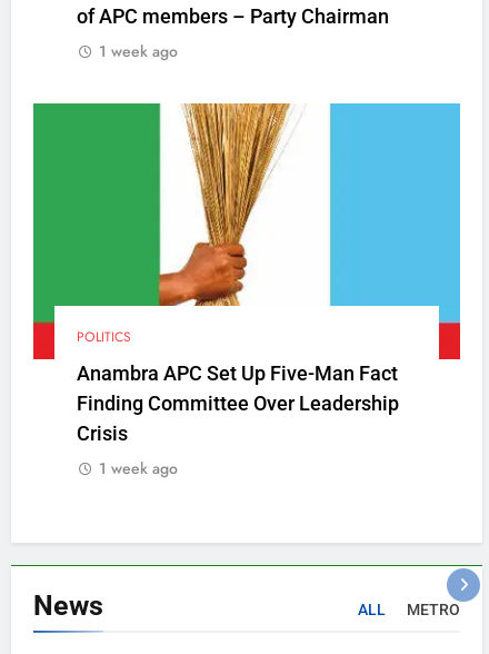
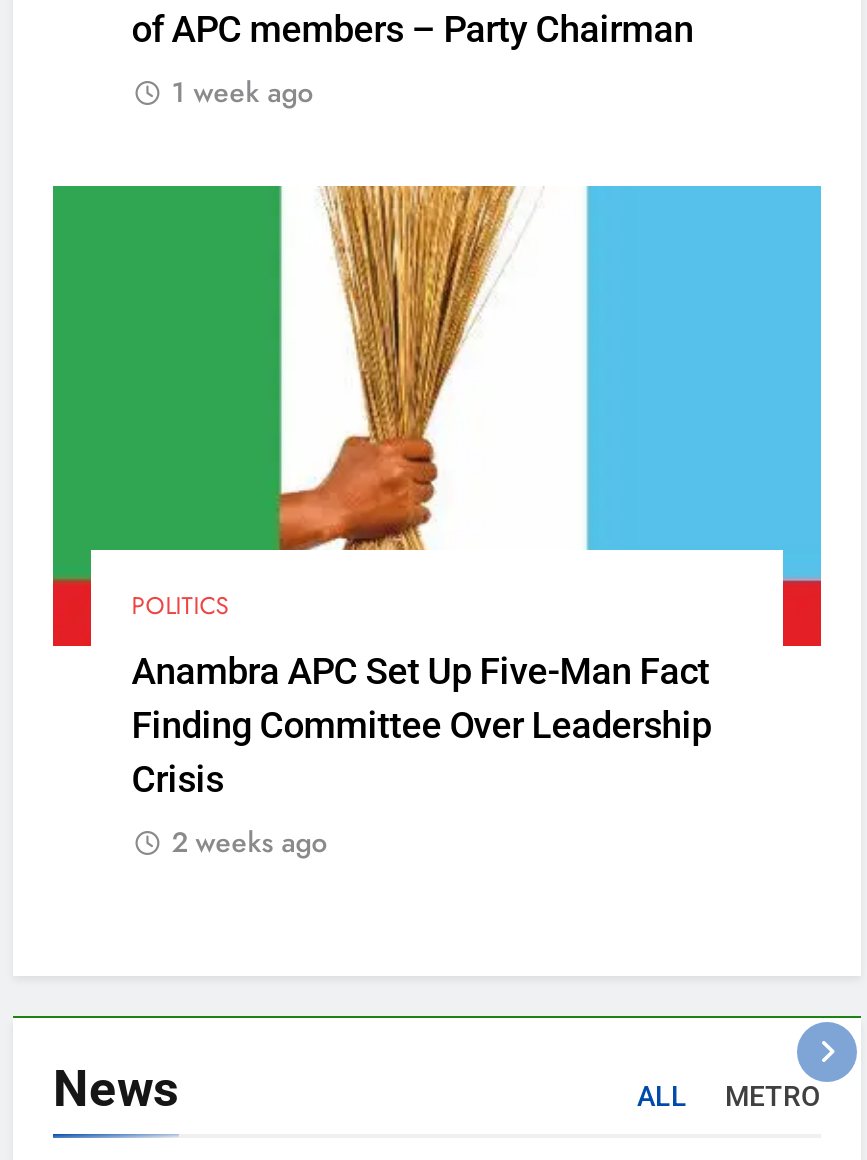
[99,458,178,480] 1 week ago -> [171,823,327,863] 2 weeks ago

